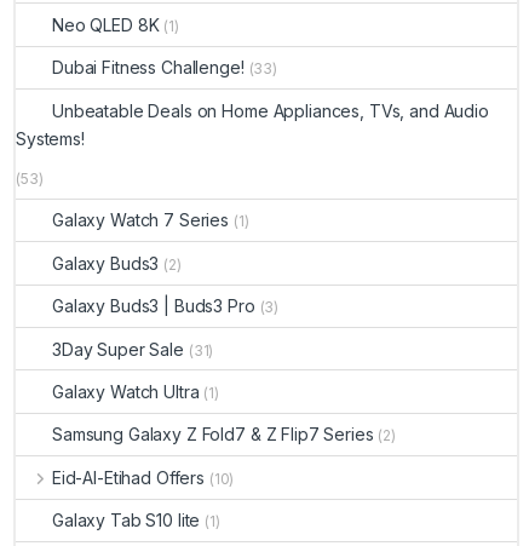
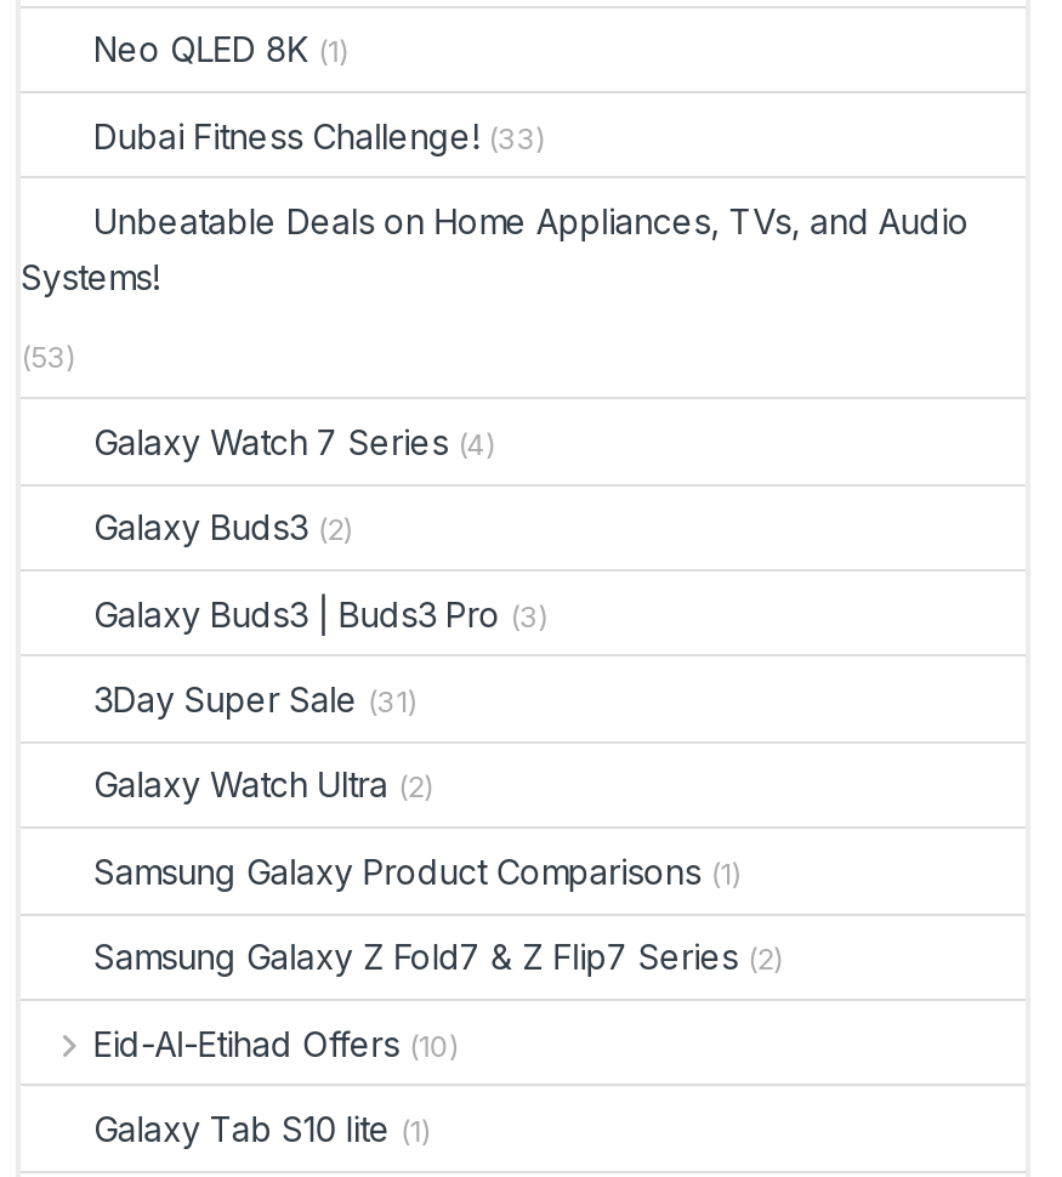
[52,210,249,231] Galaxy Watch 7 Series (1) -> [93,421,495,462] Galaxy Watch 7 Series (4)
[52,381,219,402] Galaxy Watch Ultra (1) -> [93,764,741,892] Galaxy Watch Ultra (2) | Samsung Galaxy Product Comparisons (1)

